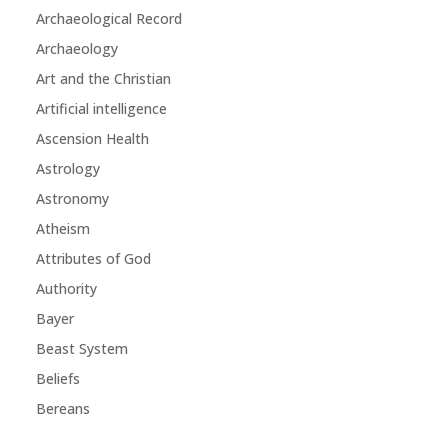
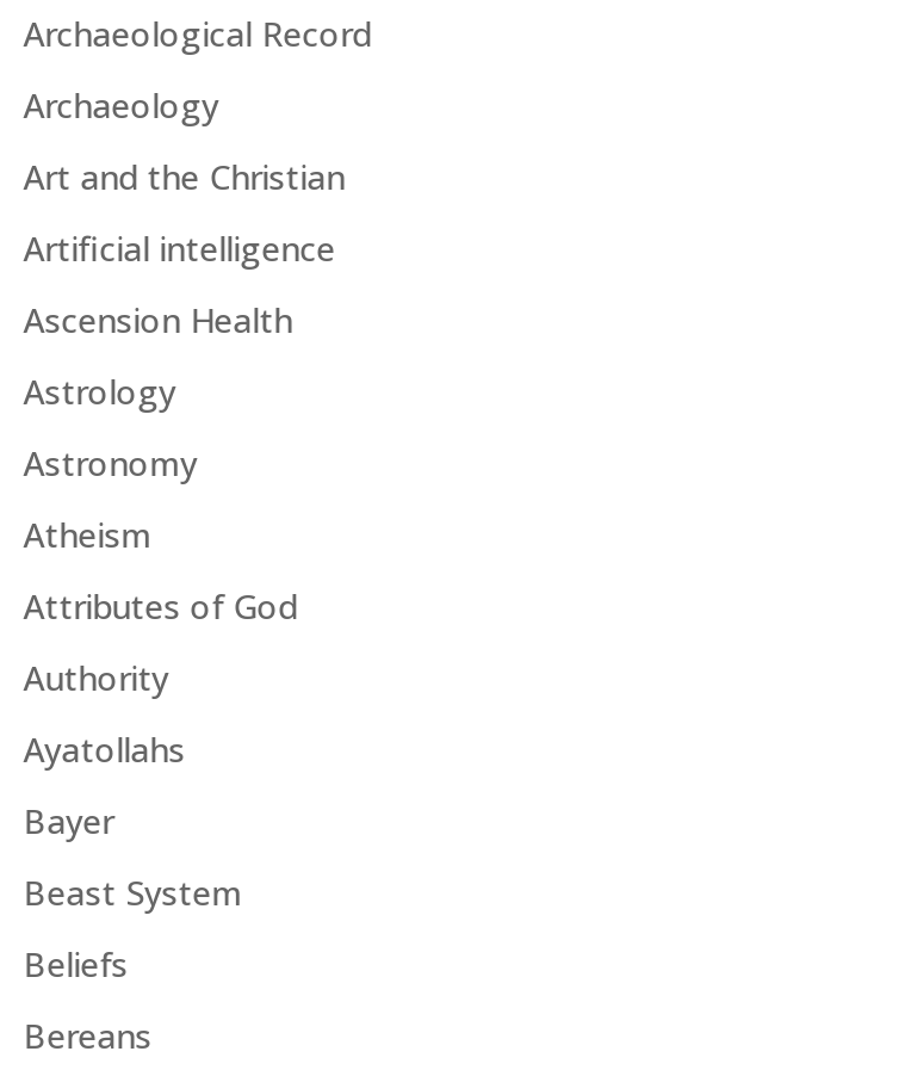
none -> [23,726,186,772] Ayatollahs

